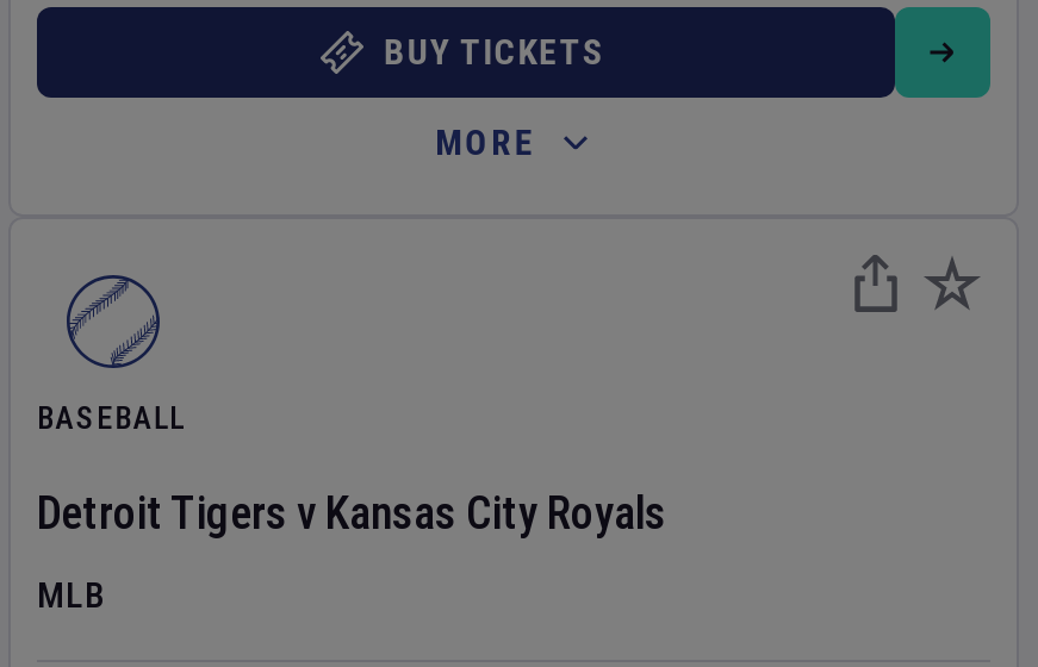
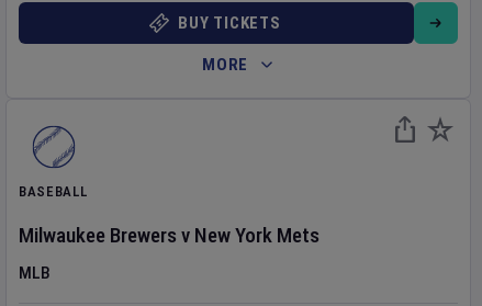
[37,486,666,541] Detroit Tigers v Kansas City Royals -> [19,223,320,248] Milwaukee Brewers v New York Mets

